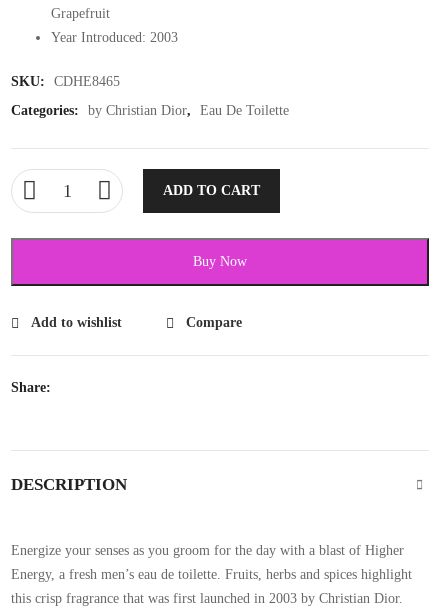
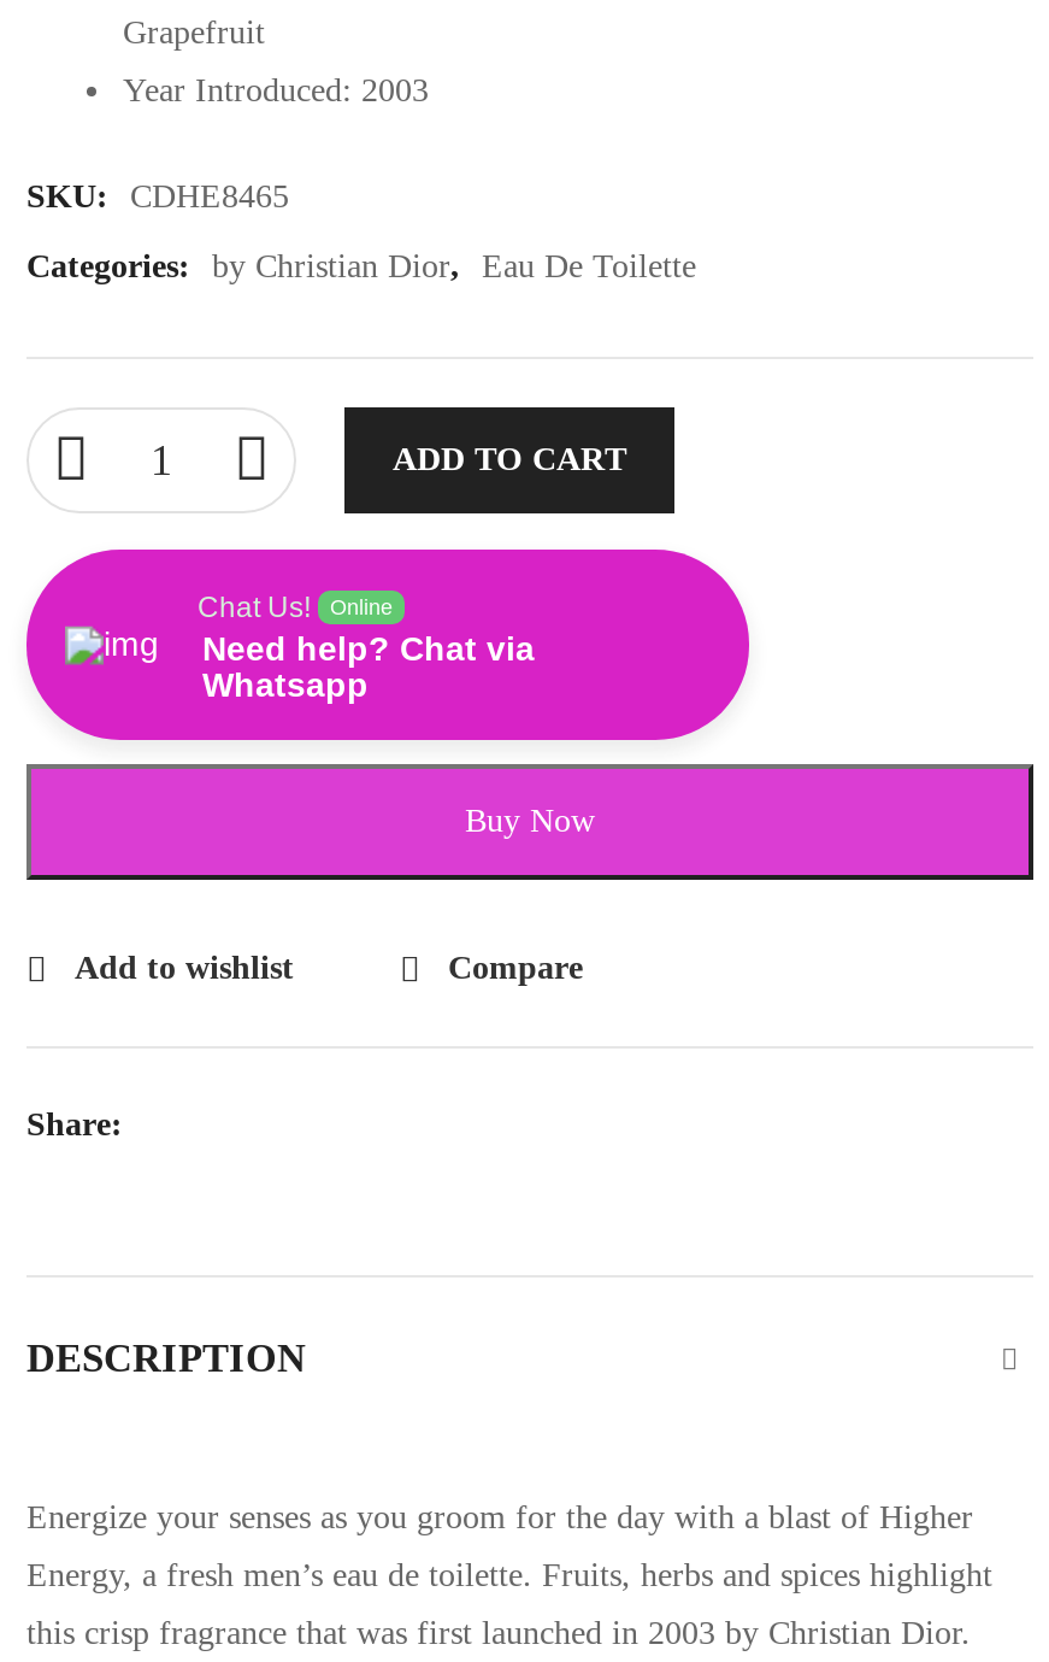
none -> [24,547,752,745] [image] | Chat Us! | Online | Need help? Chat via | Whatsapp

